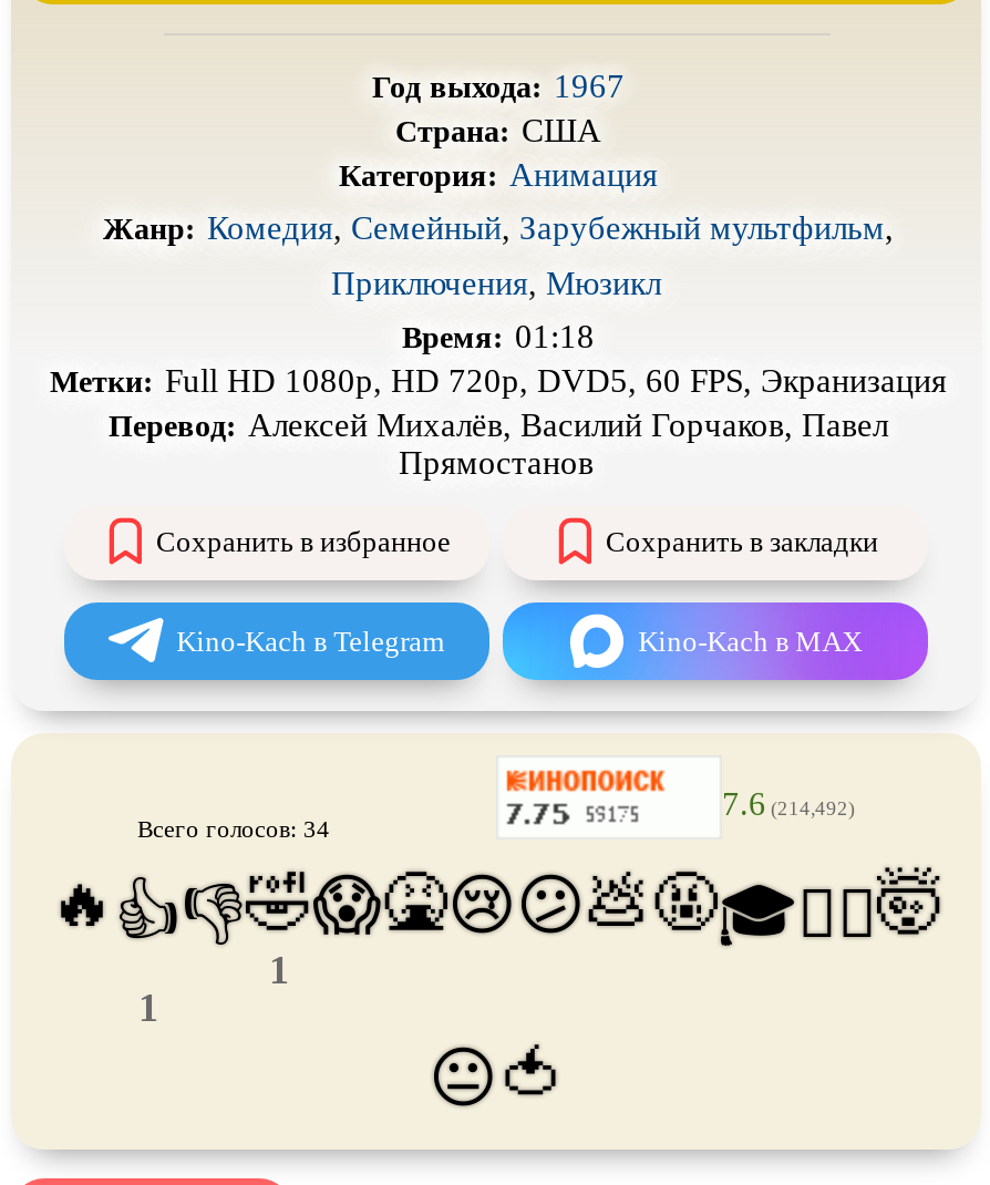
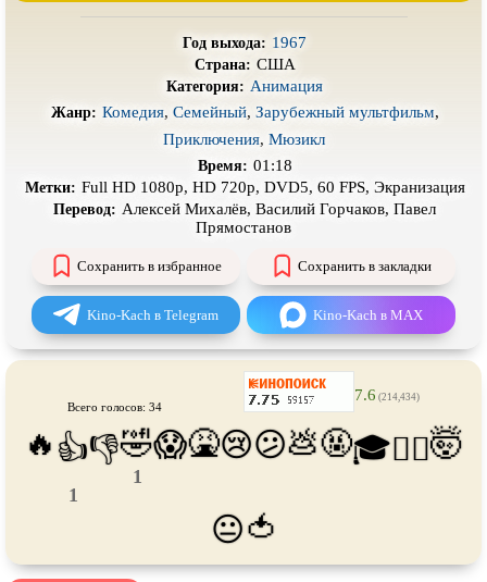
[722,785,855,821] 7.6 (214,492) -> [354,386,420,403] 7.6 (214,434)

